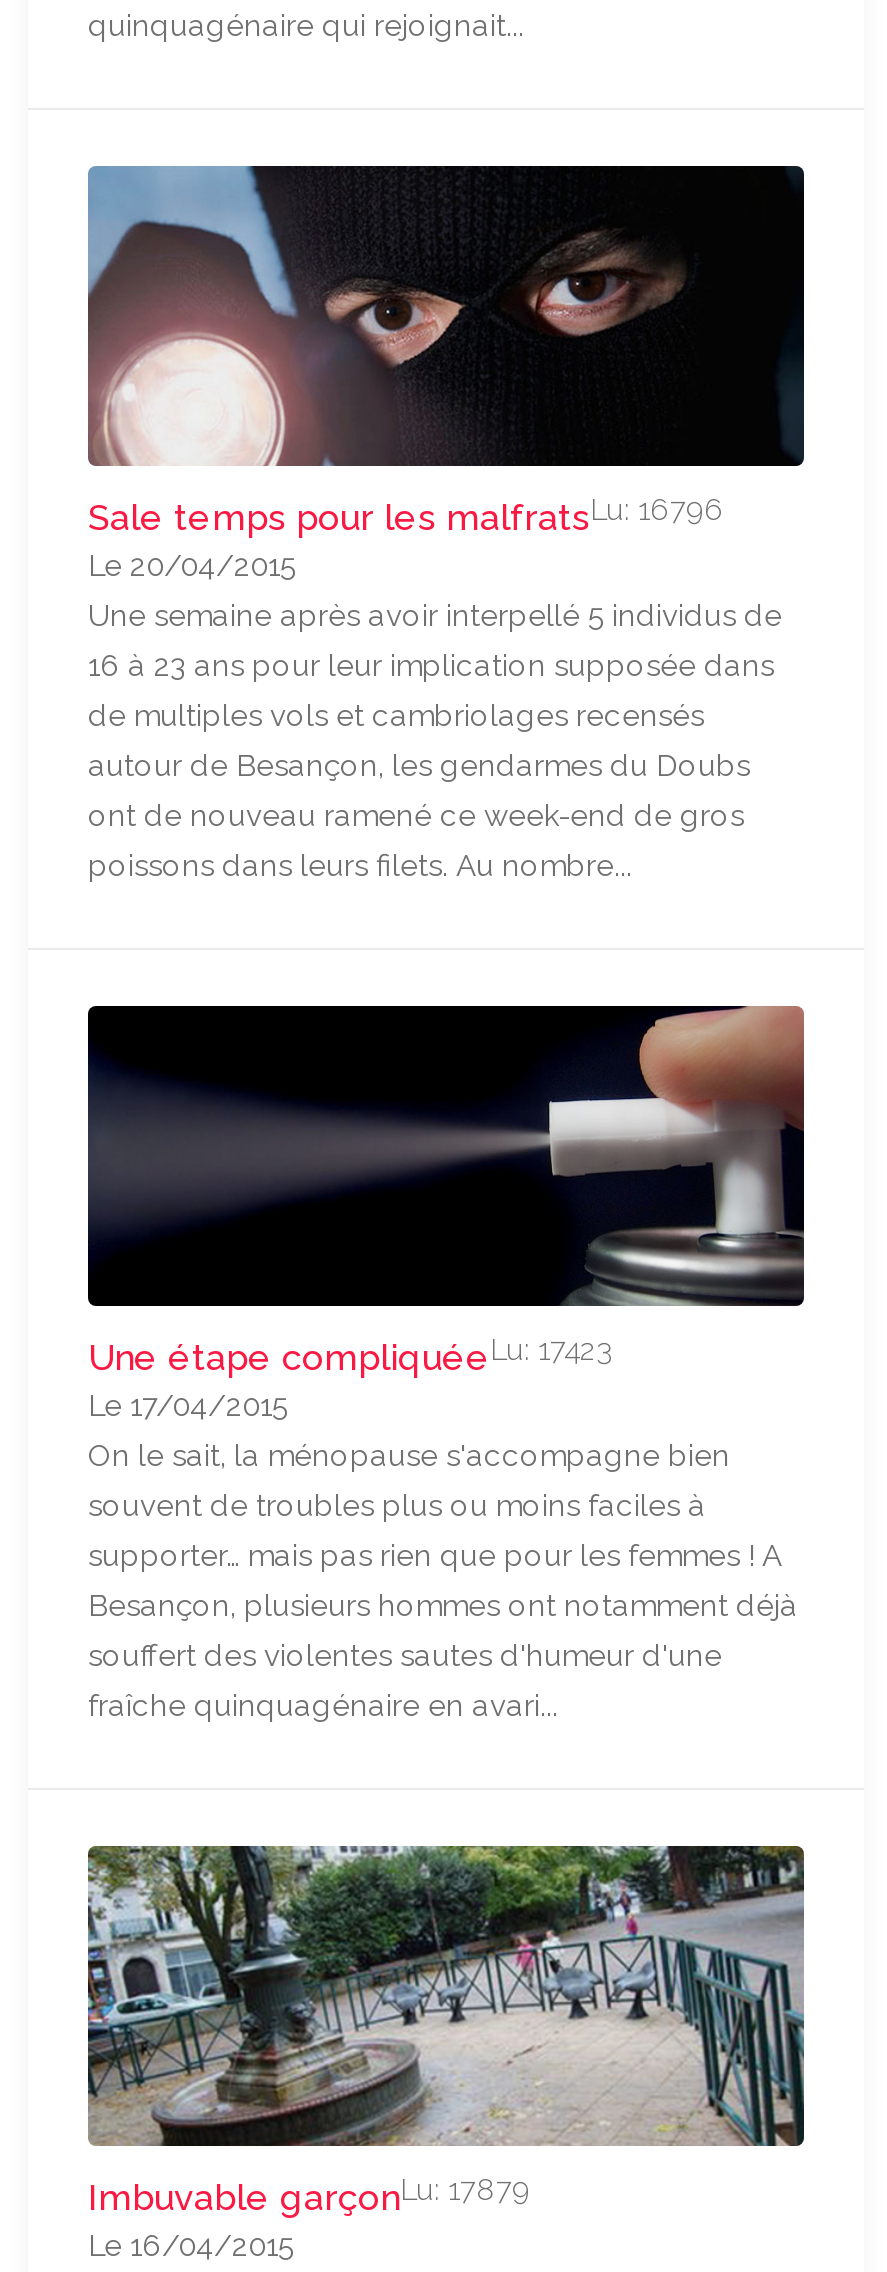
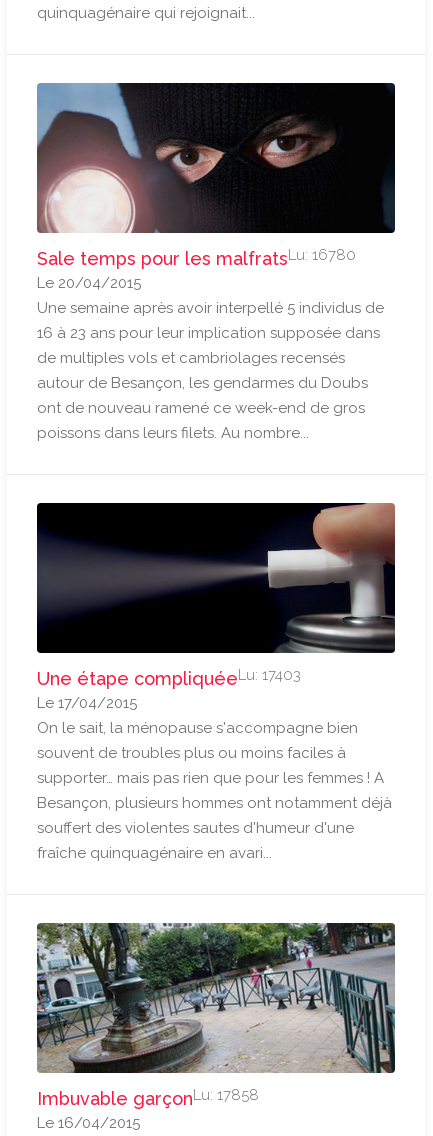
[88,492,724,538] Sale temps pour les malfratsLu: 16796 -> [37,246,356,269] Sale temps pour les malfratsLu: 16780
[88,1332,612,1378] Une étape compliquéeLu: 17423 -> [37,666,301,689] Une étape compliquéeLu: 17403
[88,2172,530,2218] Imbuvable garçonLu: 17879 -> [37,1086,259,1109] Imbuvable garçonLu: 17858

